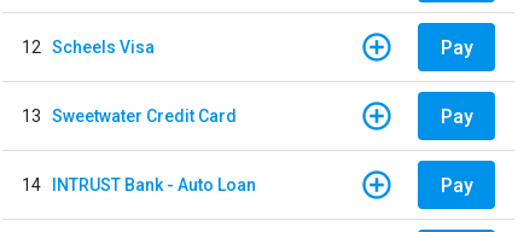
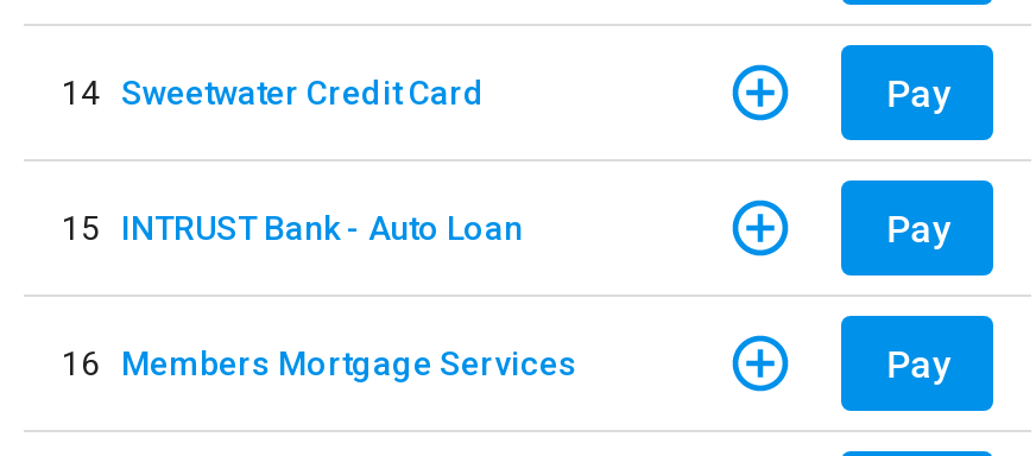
[22,37,155,56] 12 Scheels Visa -> [62,72,485,110] 14 Sweetwater Credit Card
[22,106,237,125] 13 Sweetwater Credit Card -> [62,208,523,246] 15 INTRUST Bank - Auto Loan
[22,175,256,194] 14 INTRUST Bank - Auto Loan -> [62,343,577,381] 16 Members Mortgage Services

